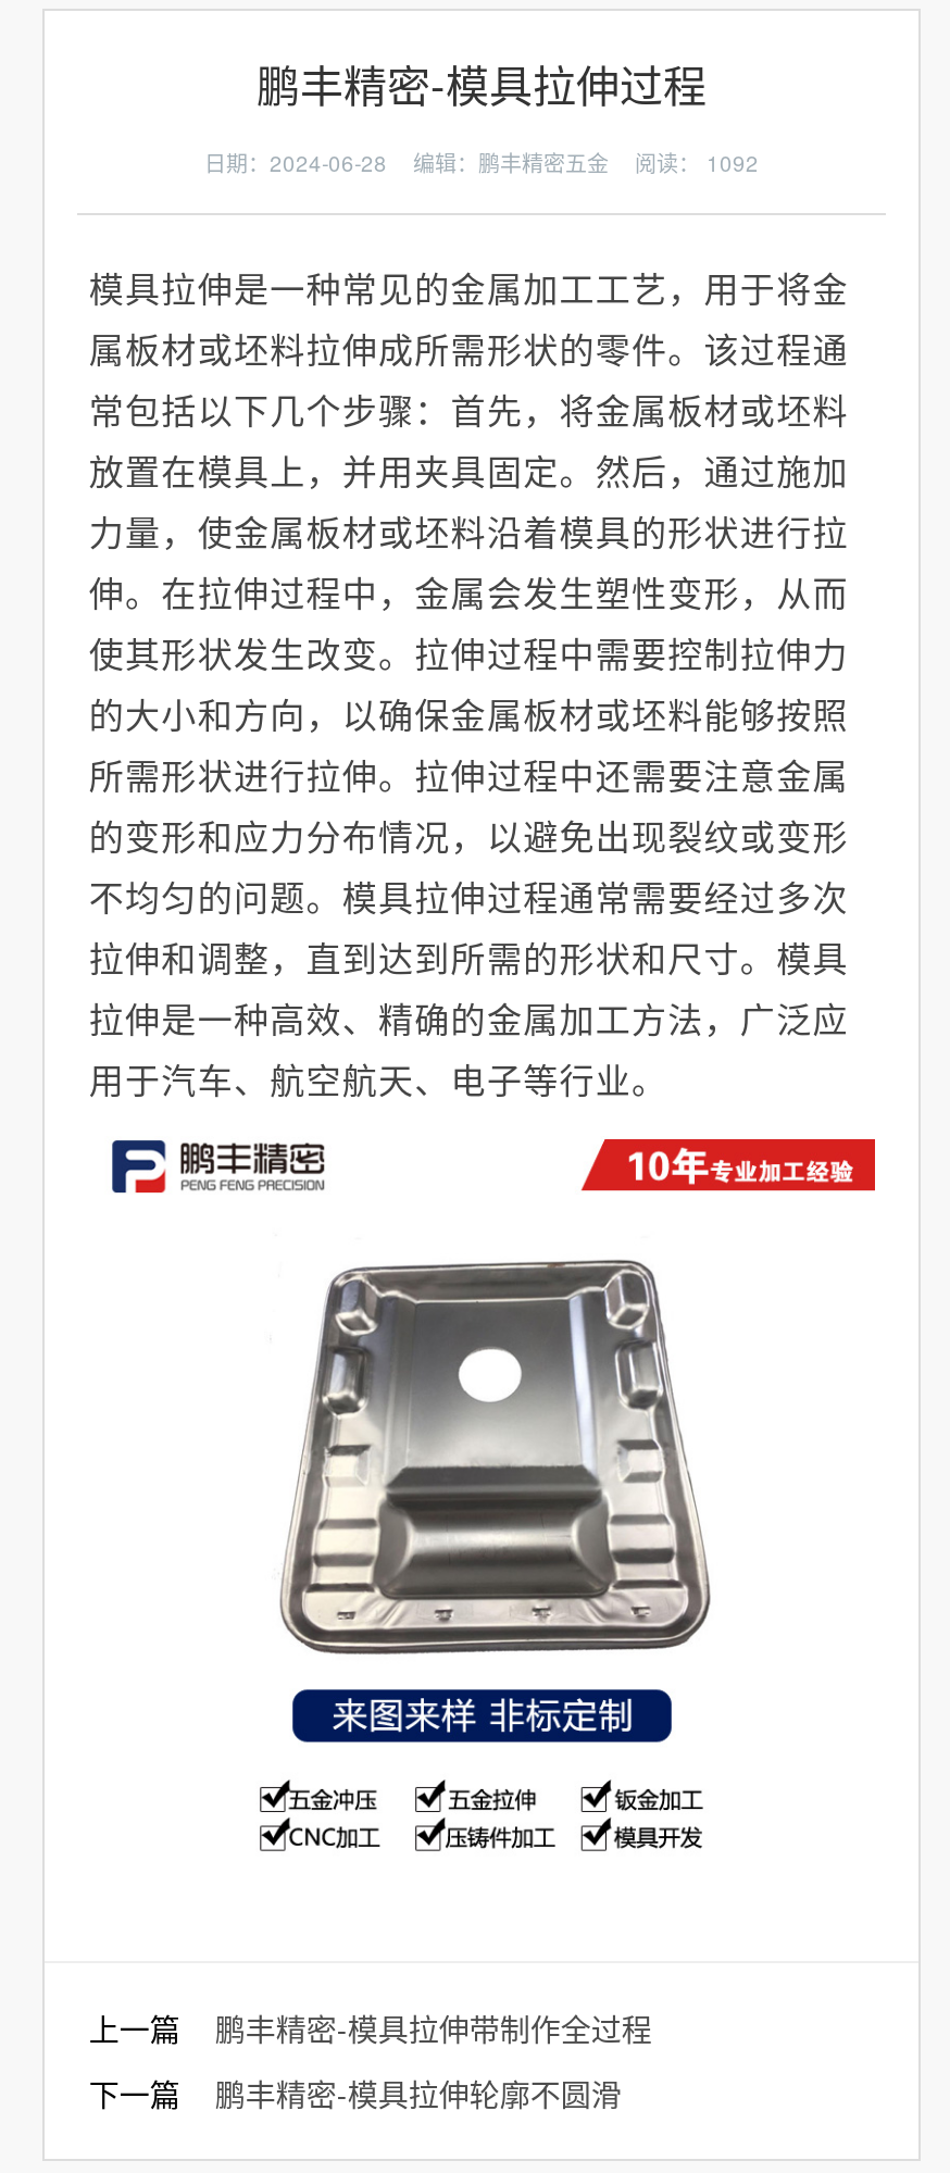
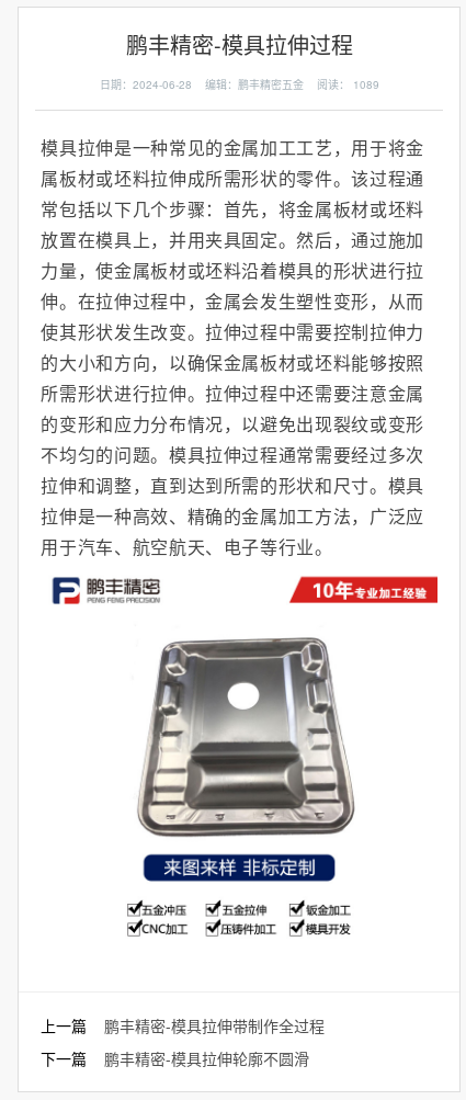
[204,148,759,178] 日期：2024-06-28 编辑：鹏丰精密五金 阅读：1092 -> [99,77,379,92] 日期：2024-06-28 编辑：鹏丰精密五金 阅读：1089

